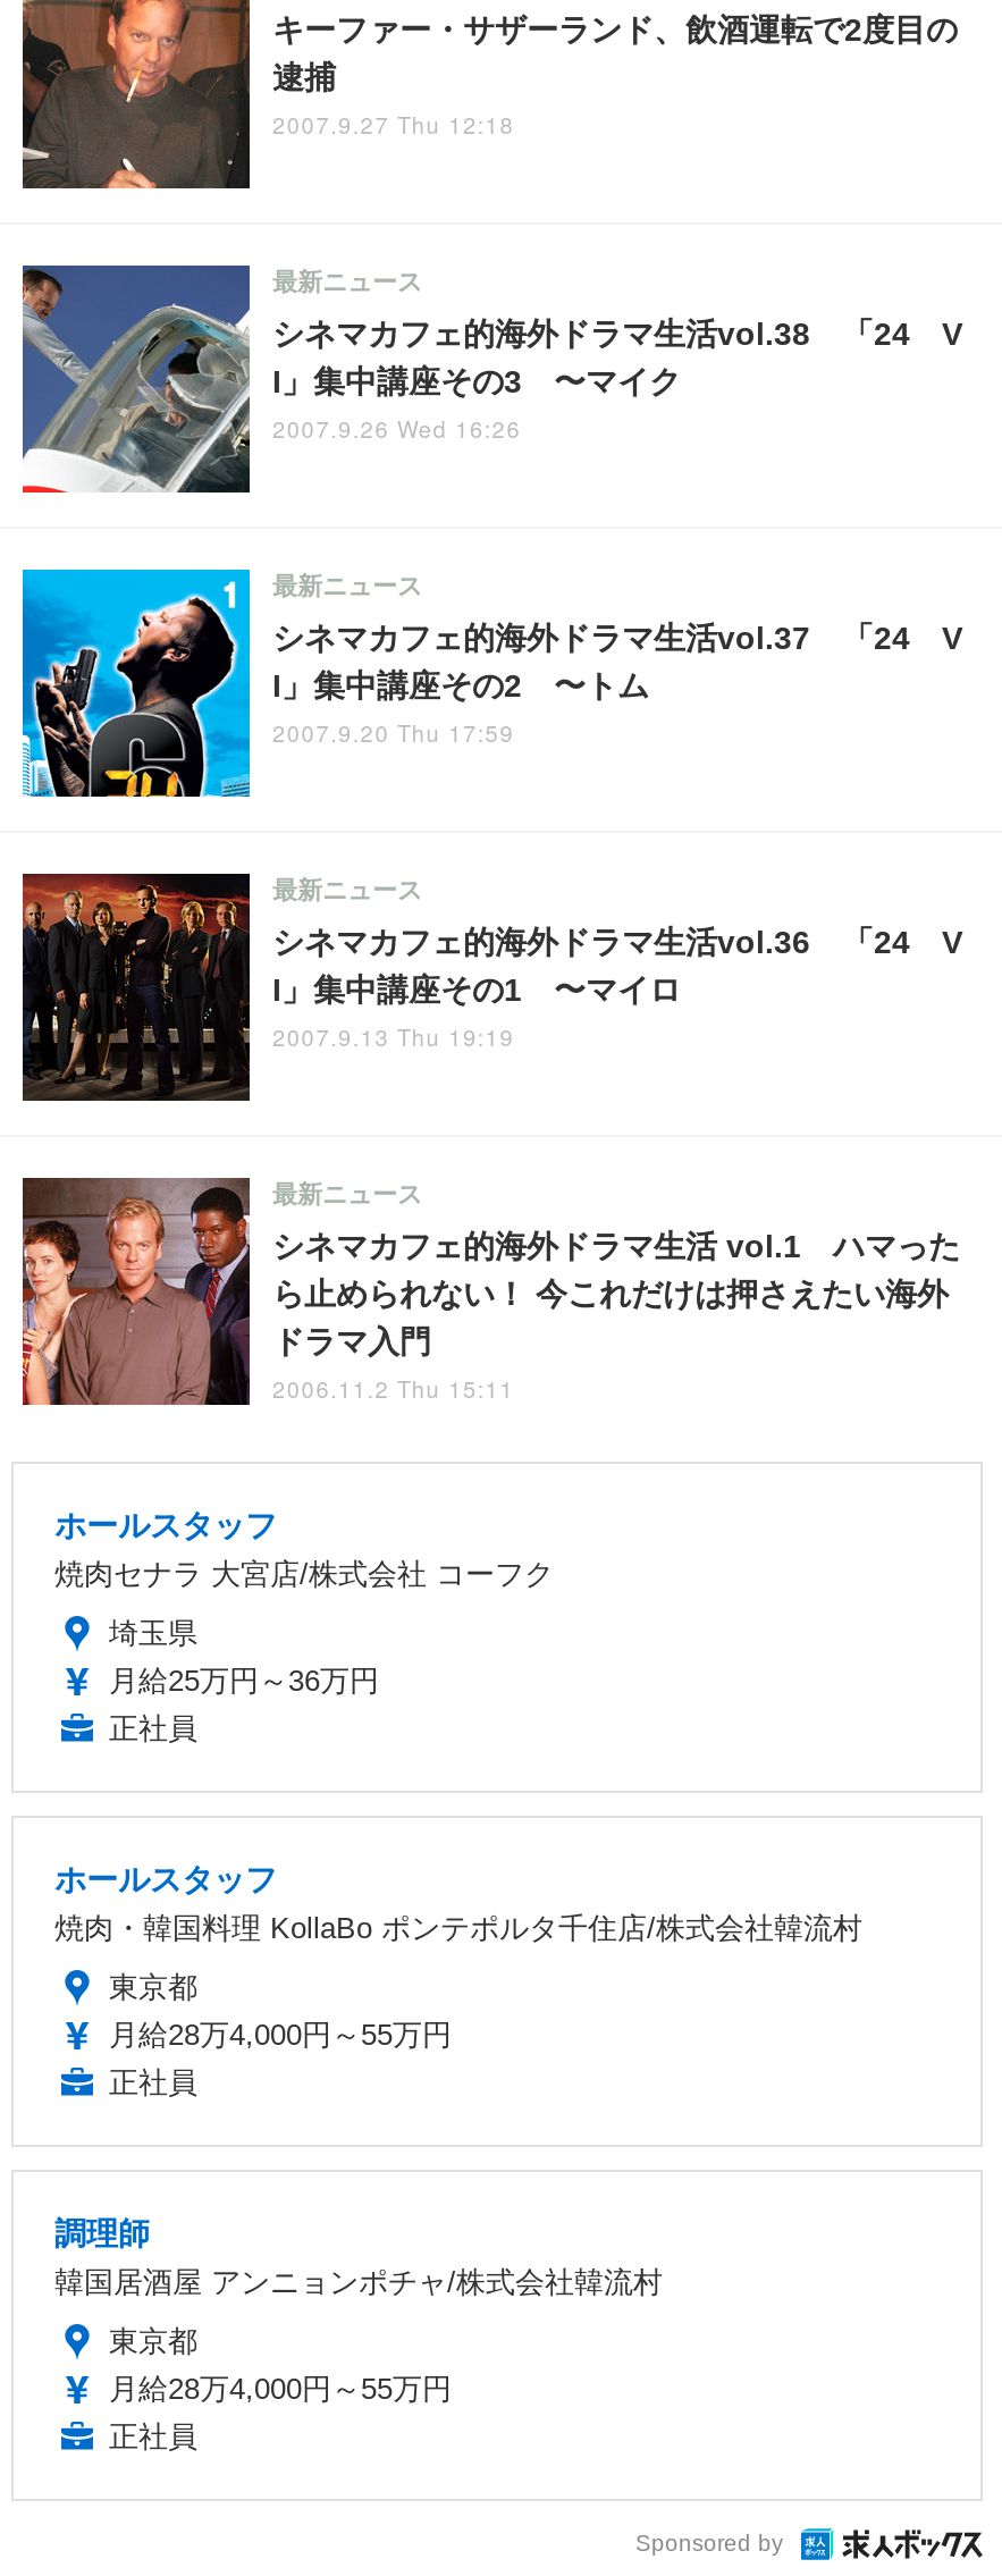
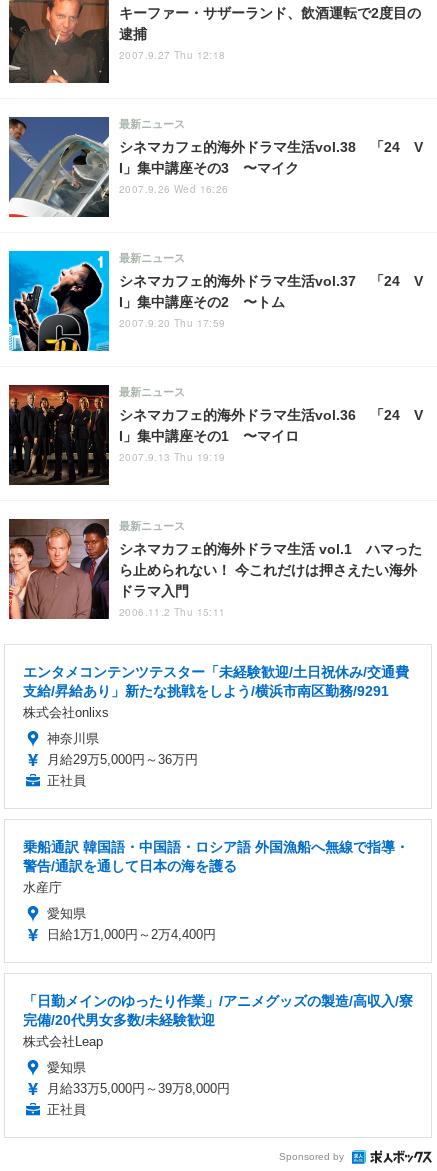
[54,1506,554,1590] ホールスタッフ | 焼肉セナラ 大宮店/株式会社 コーフク -> [23,664,409,720] エンタメコンテンツテスター「未経験歓迎/土日祝休み/交通費 | 支給/昇給あり」新たな挑戦をしよう/横浜市南区勤務/9291 | 株式会社onlixs
[109,1615,379,1697] 埼玉県 | 月給25万円～36万円 -> [47,731,198,767] 神奈川県 | 月給29万5,000円～36万円
[54,1860,862,1944] ホールスタッフ | 焼肉・韓国料理 KollaBo ポンテポルタ千住店/株式会社韓流村 -> [23,839,409,895] 乗船通訳 韓国語・中国語・ロシア語 外国漁船へ無線で指導・ | 警告/通訳を通して日本の海を護る | 水産庁
[109,1969,452,2098] 東京都 | 月給28万4,000円～55万円 | 正社員 -> [47,906,216,942] 愛知県 | 日給1万1,000円～2万4,400円
[54,2214,663,2298] 調理師 | 韓国居酒屋 アンニョンポチャ/株式会社韓流村 -> [23,993,413,1049] 「日勤メインのゆったり作業」/アニメグッズの製造/高収入/寮 | 完備/20代男女多数/未経験歓迎 | 株式会社Leap
[109,2323,452,2405] 東京都 | 月給28万4,000円～55万円 -> [47,1060,230,1096] 愛知県 | 月給33万5,000円～39万8,000円

